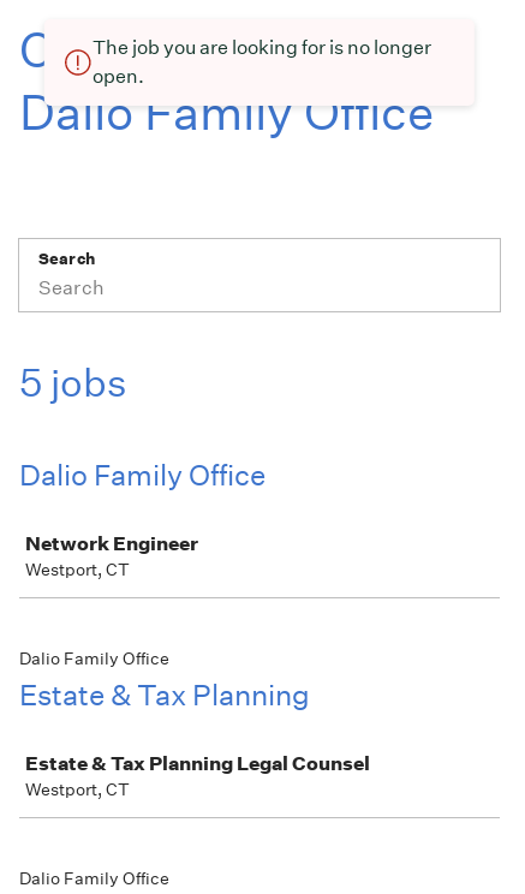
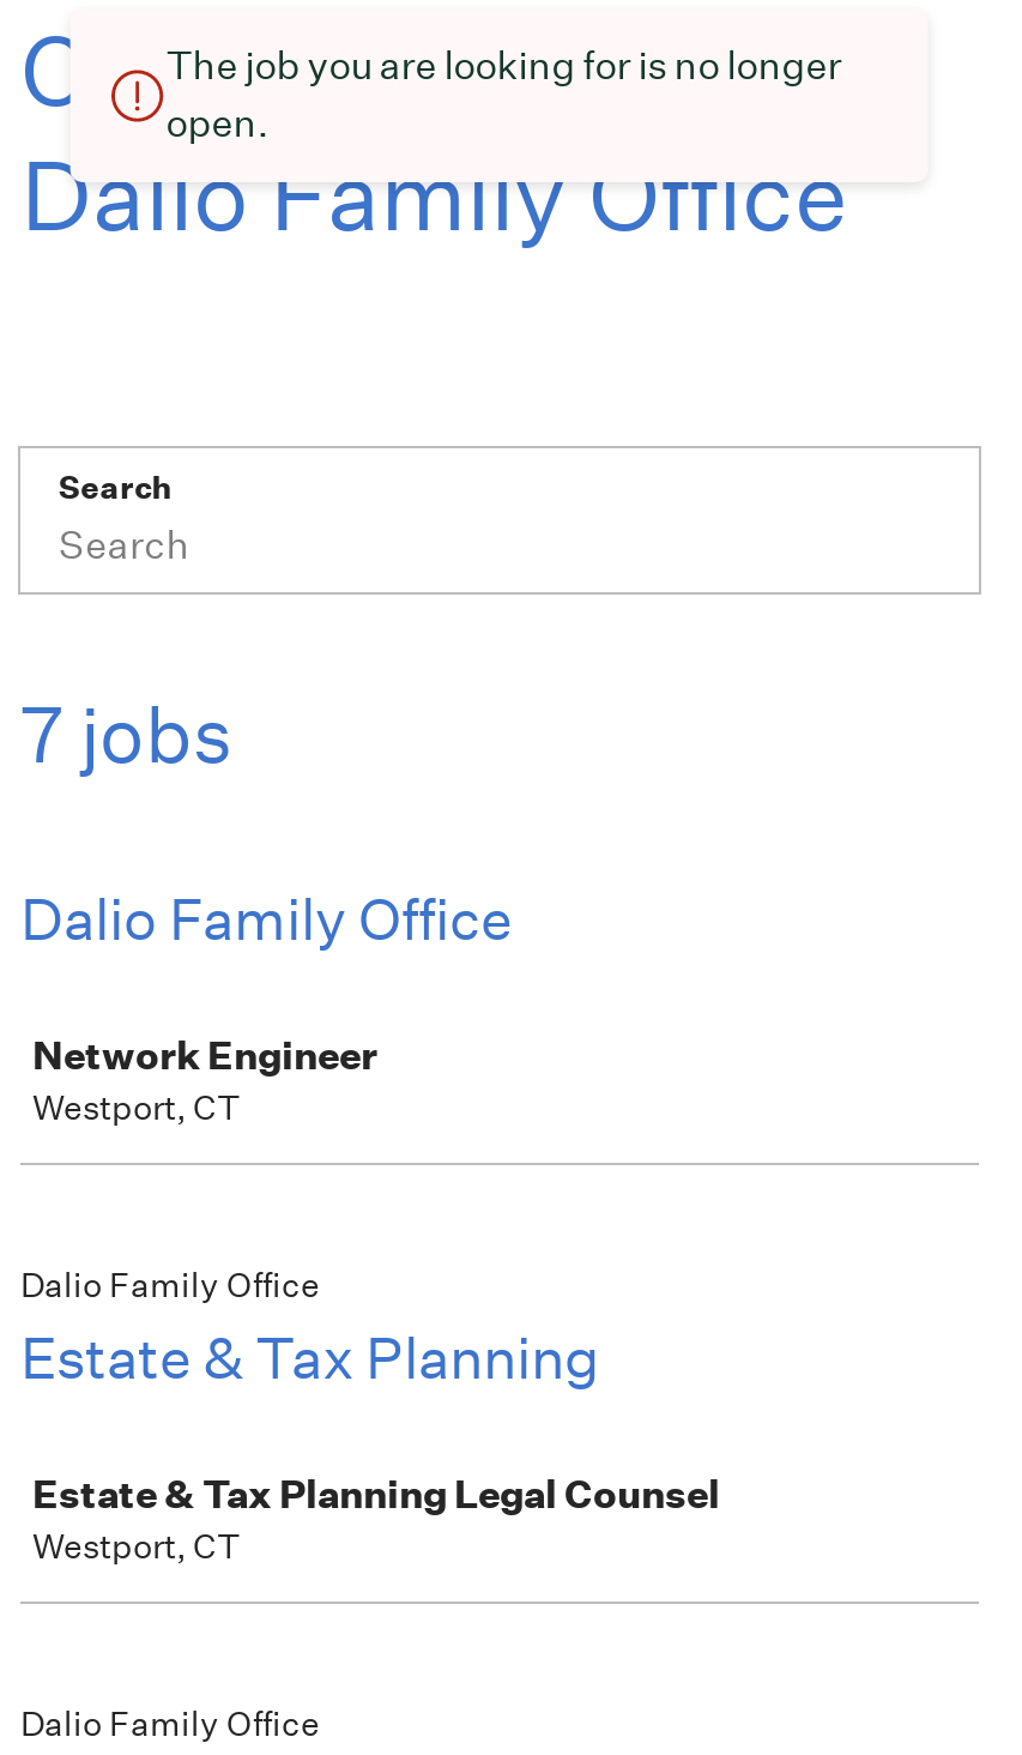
[19,359,127,406] 5 jobs -> [20,688,234,782] 7 jobs

